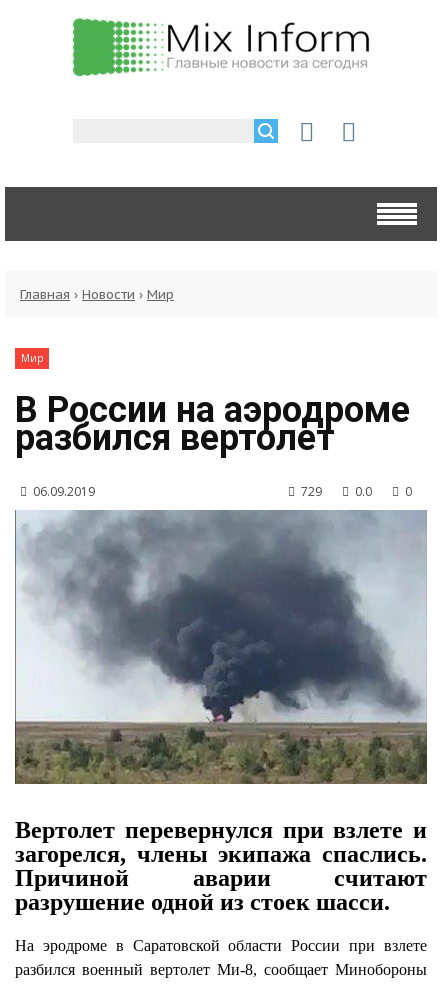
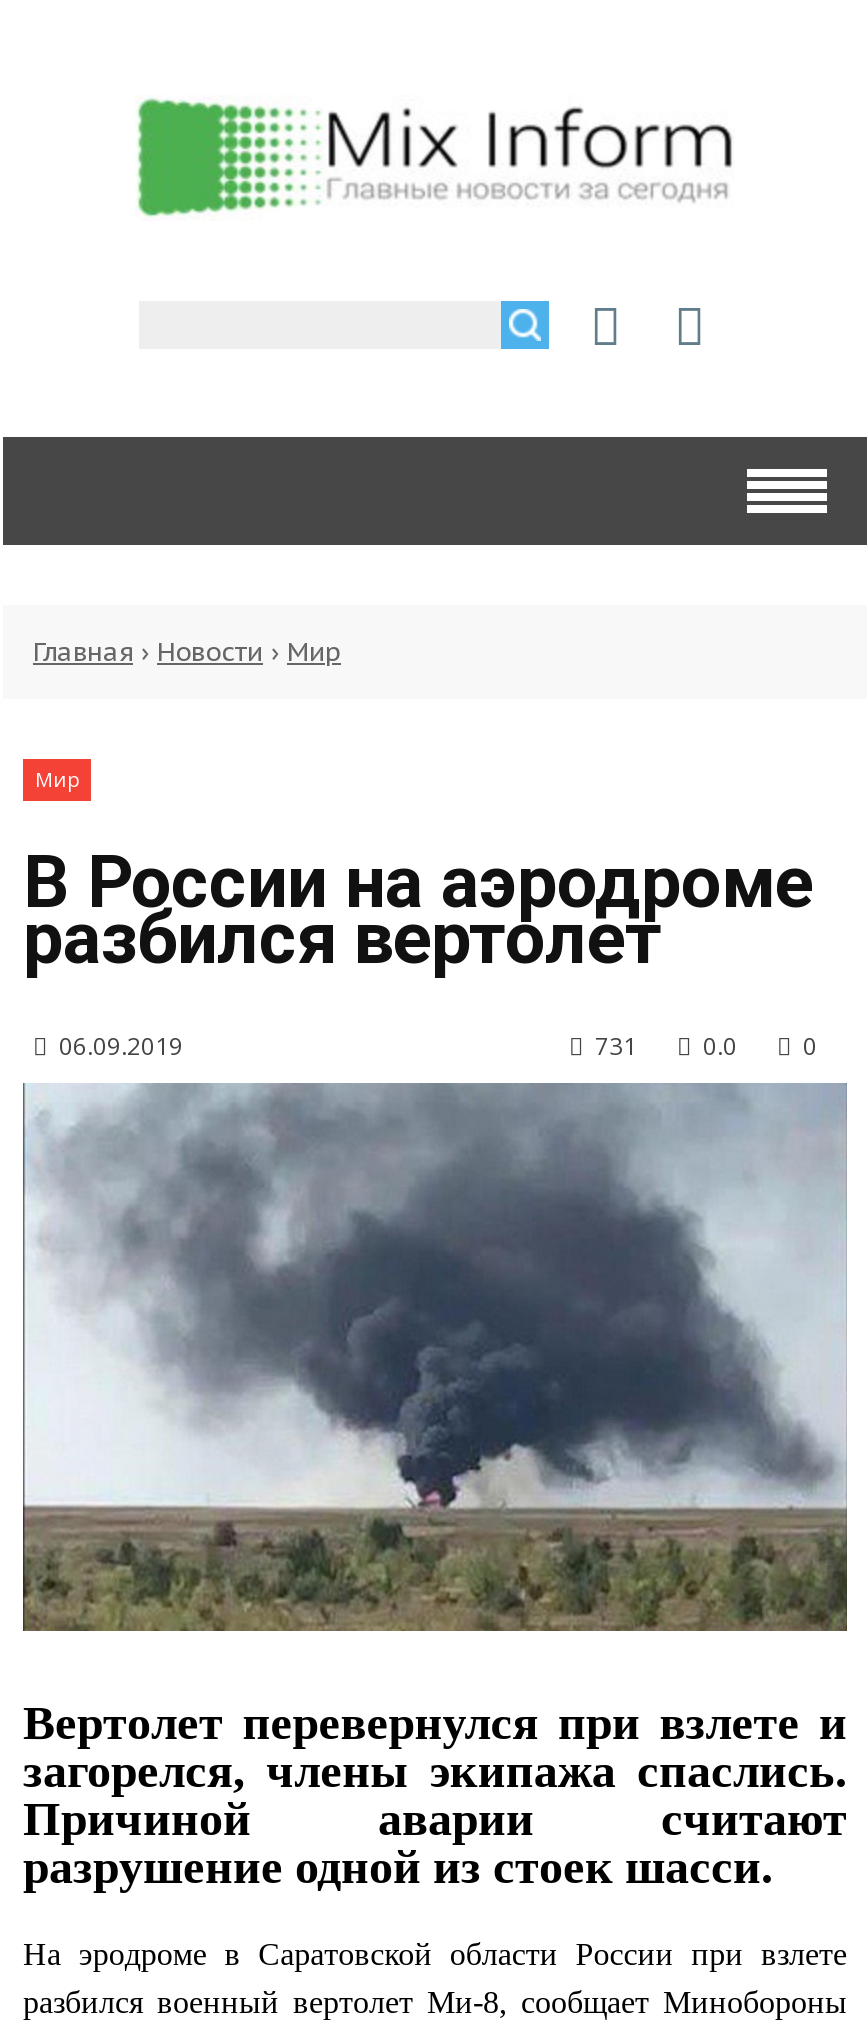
[298,483,412,500] 729 0.0 0 -> [589,1029,817,1063] 731 0.0 0

